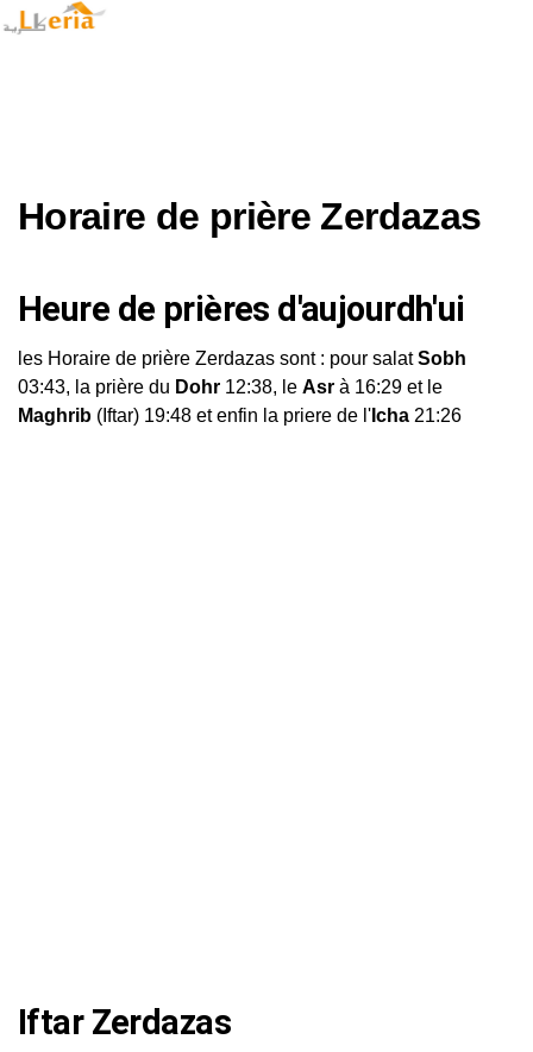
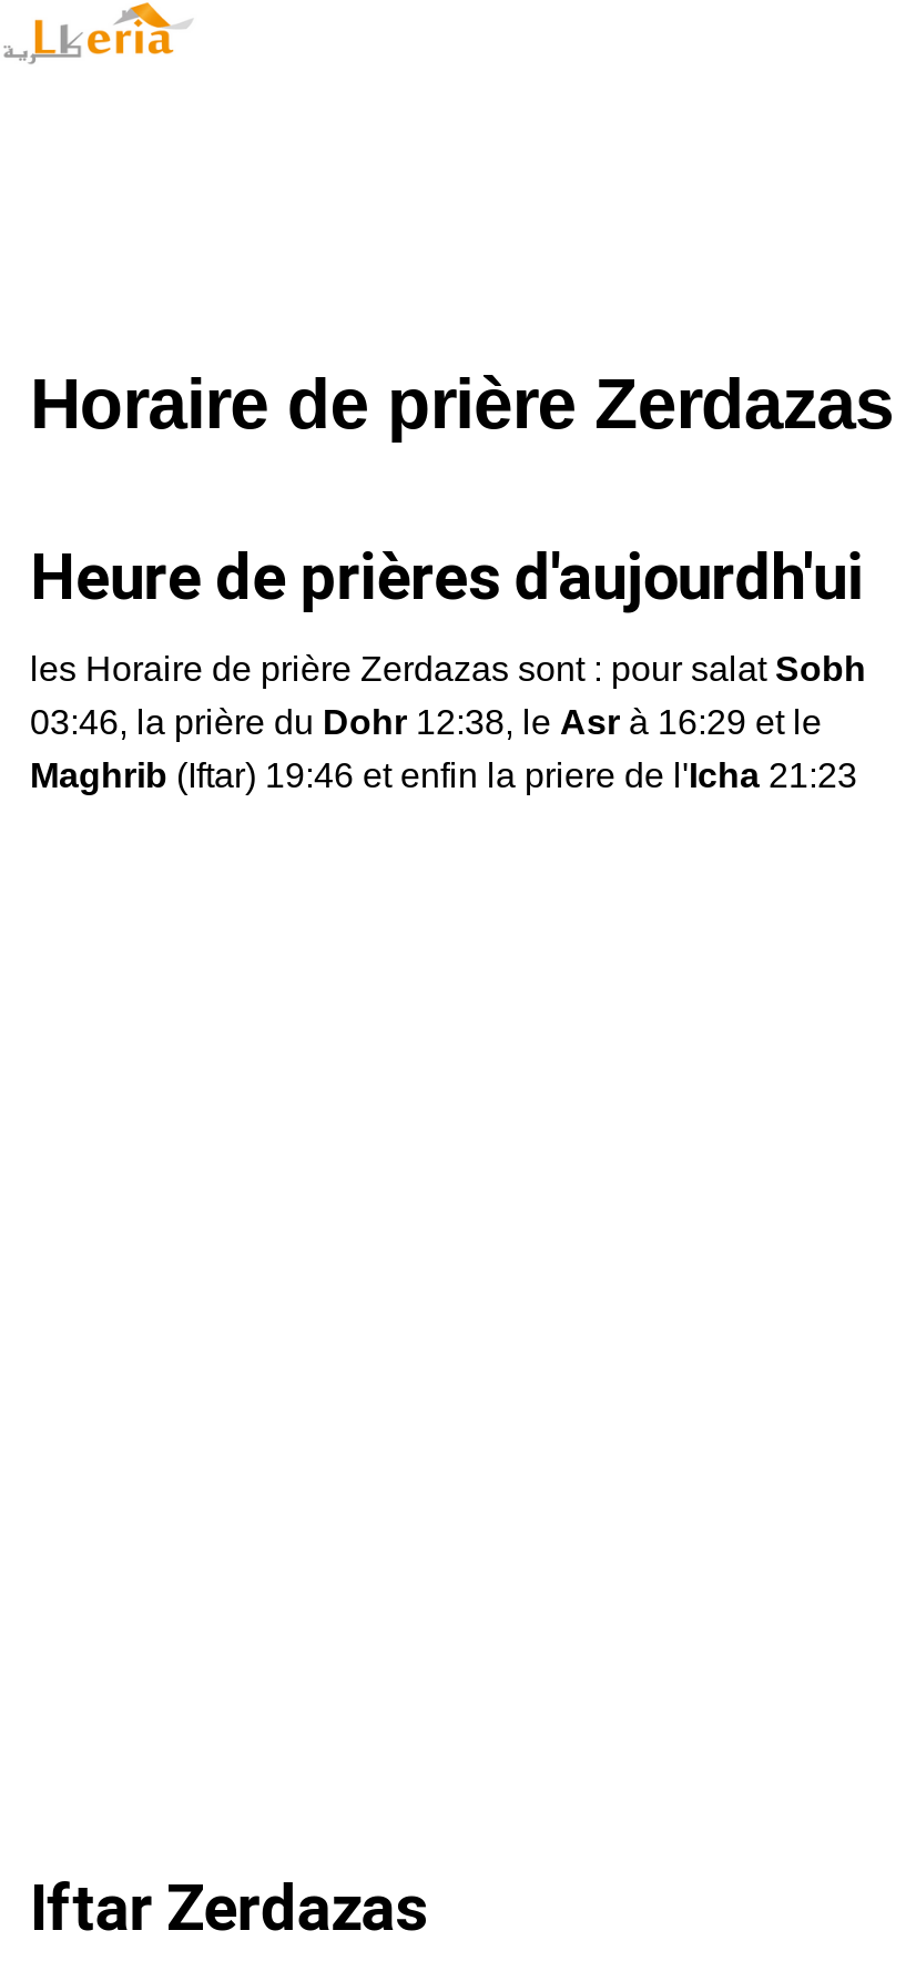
[18,377,443,397] 03:43, la prière du Dohr 12:38, le Asr à 16:29 et le -> [30,703,822,741] 03:46, la prière du Dohr 12:38, le Asr à 16:29 et le
[18,405,462,426] Maghrib (Iftar) 19:48 et enfin la priere de l'Icha 21:26 -> [30,756,857,794] Maghrib (Iftar) 19:46 et enfin la priere de l'Icha 21:23

